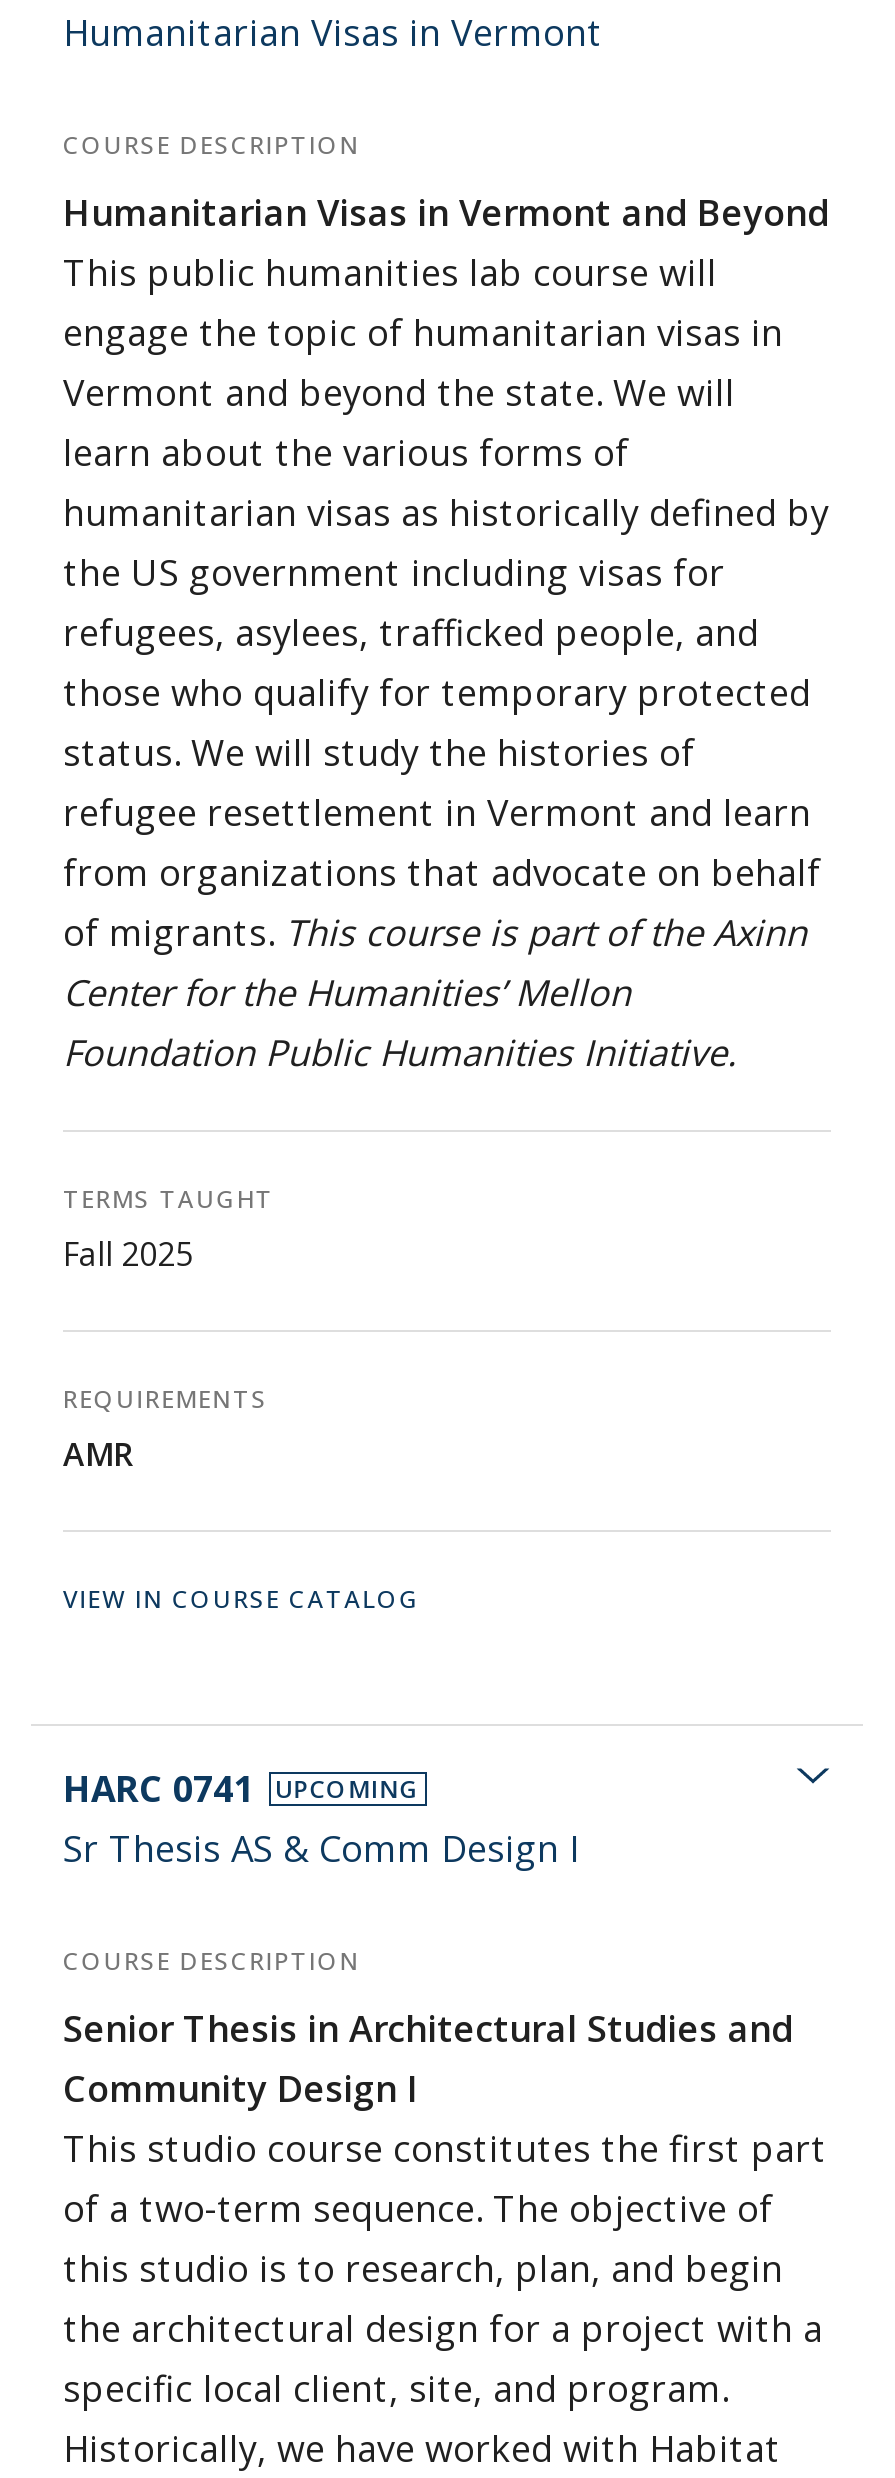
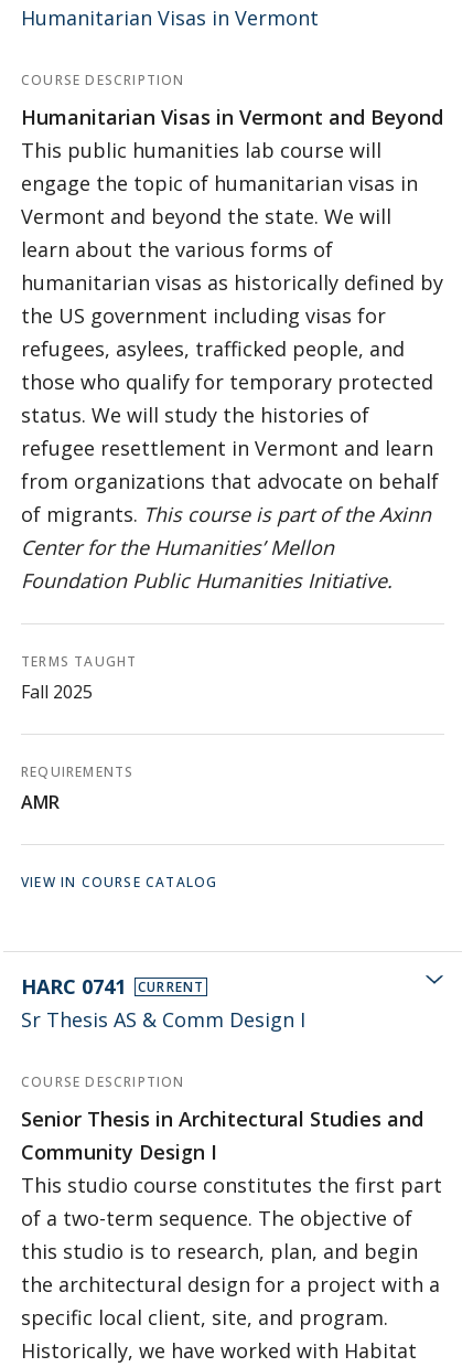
[275,1771,420,1805] UPCOMING -> [138,977,204,996] CURRENT

